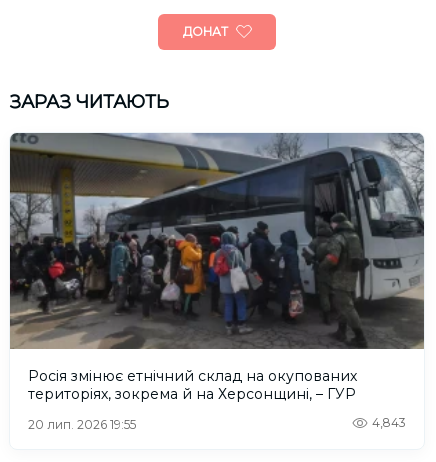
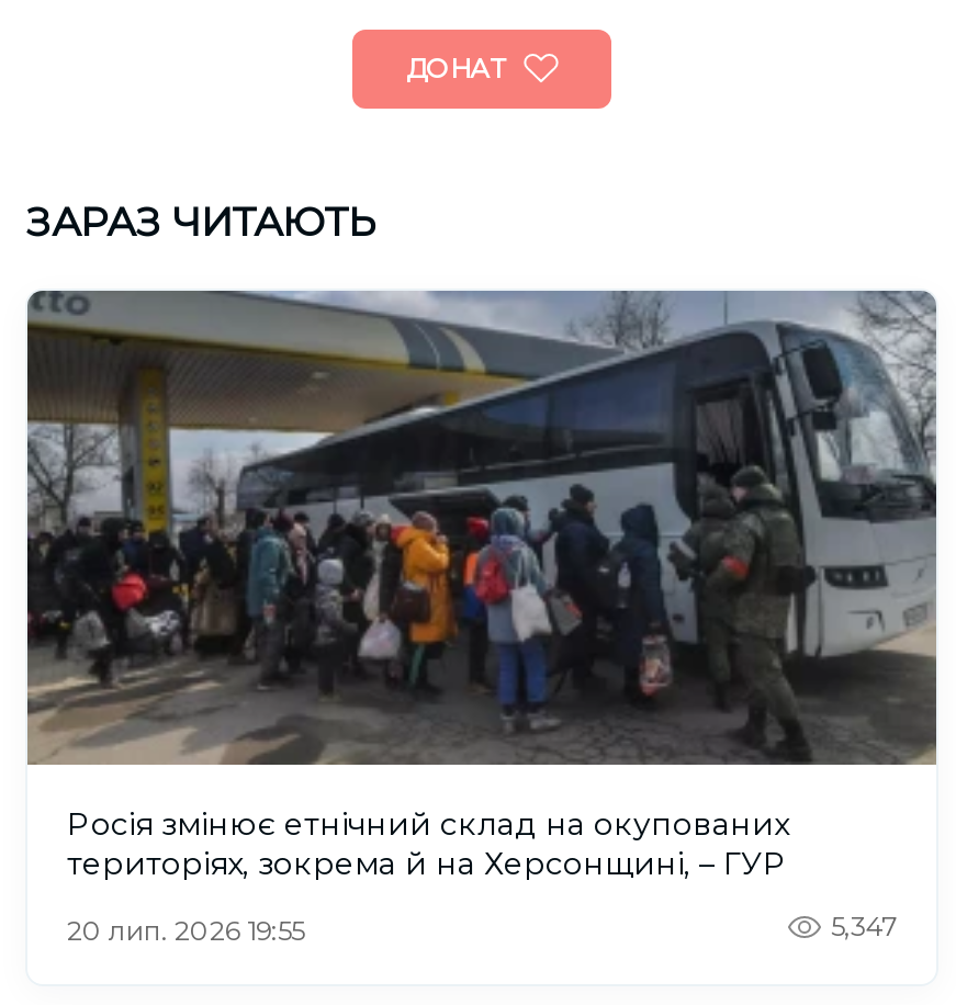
[372,415,406,430] 4,843 -> [831,910,897,943] 5,347

